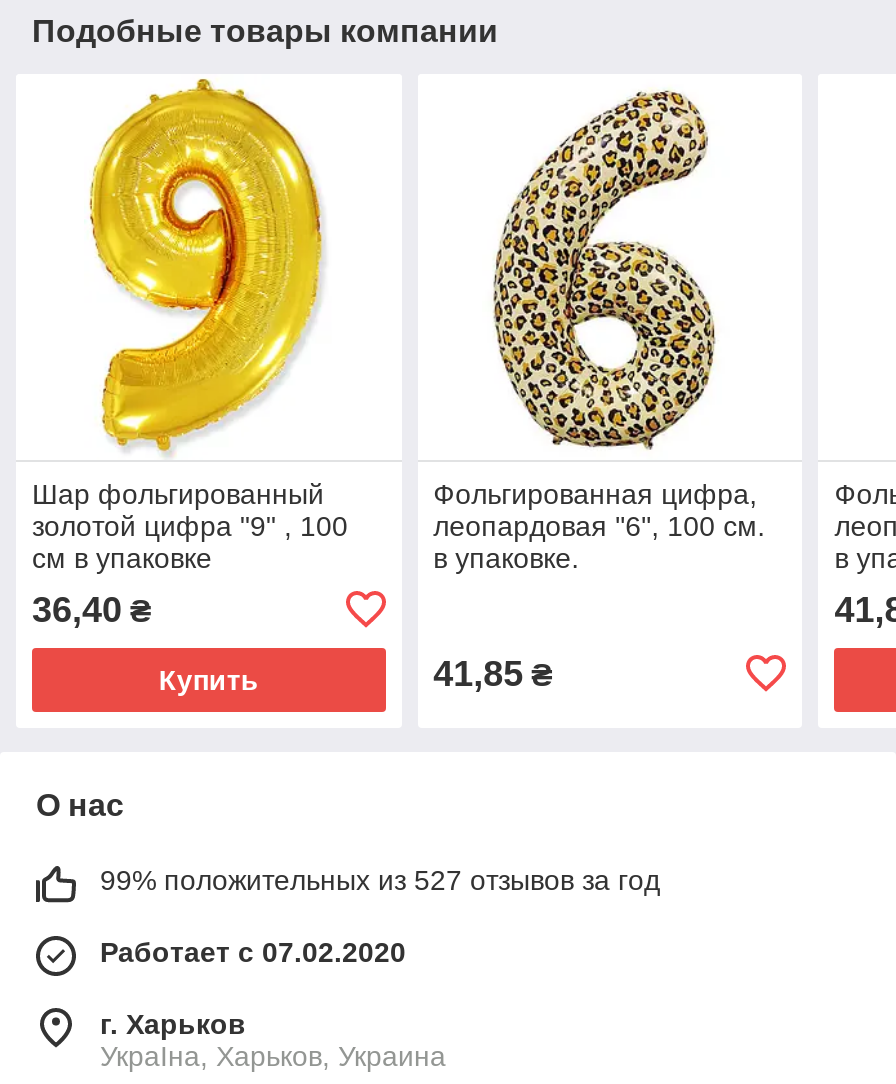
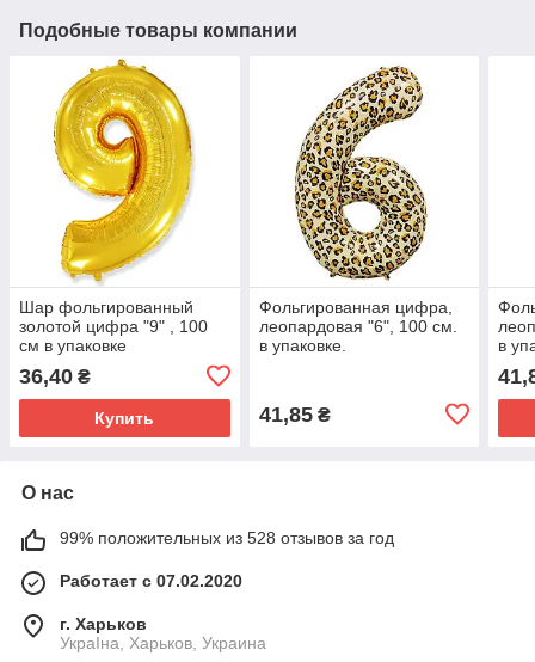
[100,863,660,895] 99% положительных из 527 отзывов за год -> [60,528,394,547] 99% положительных из 528 отзывов за год

